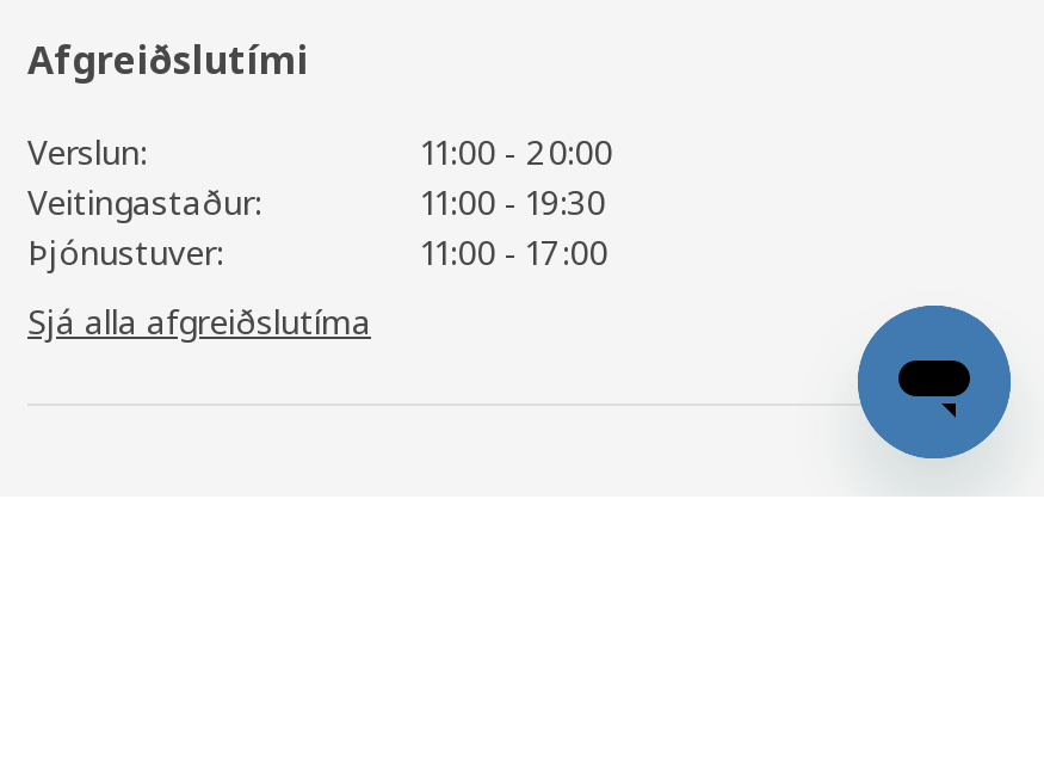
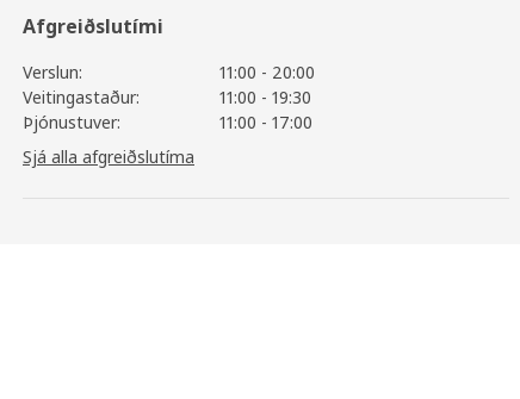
[855,303,1013,480] [image] -> none

